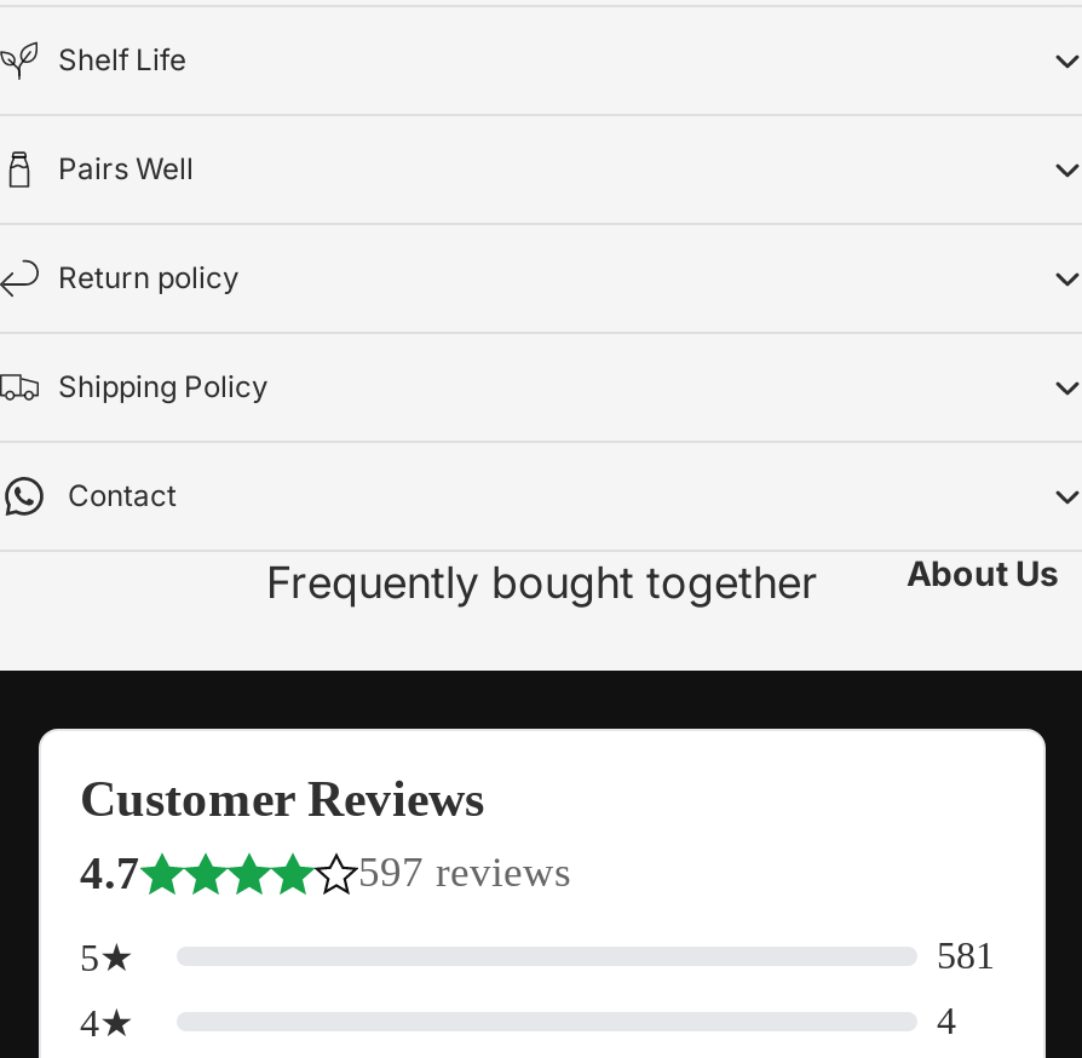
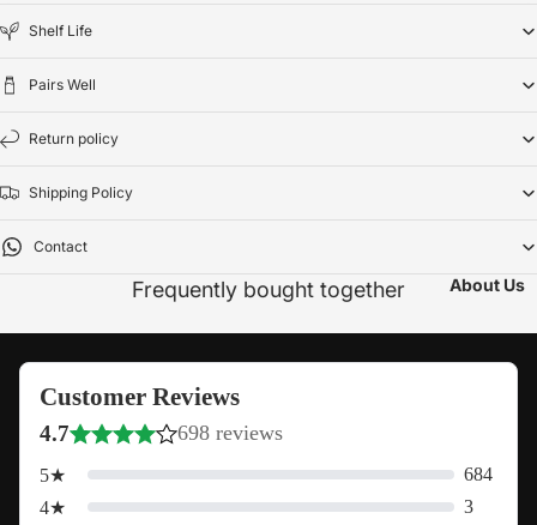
[358,848,571,896] 597 reviews -> [177,421,283,445] 698 reviews
[937,935,995,976] 581 -> [464,464,493,484] 684
[937,1000,956,1042] 4 -> [464,496,473,517] 3

